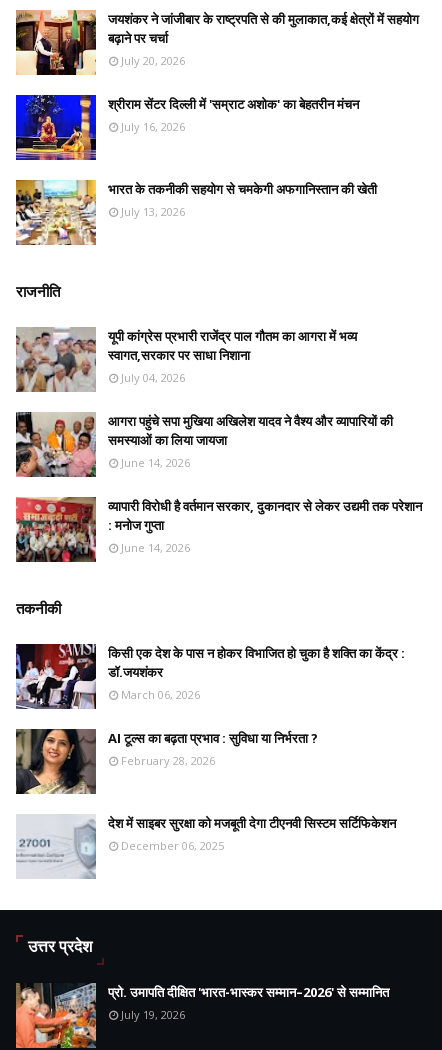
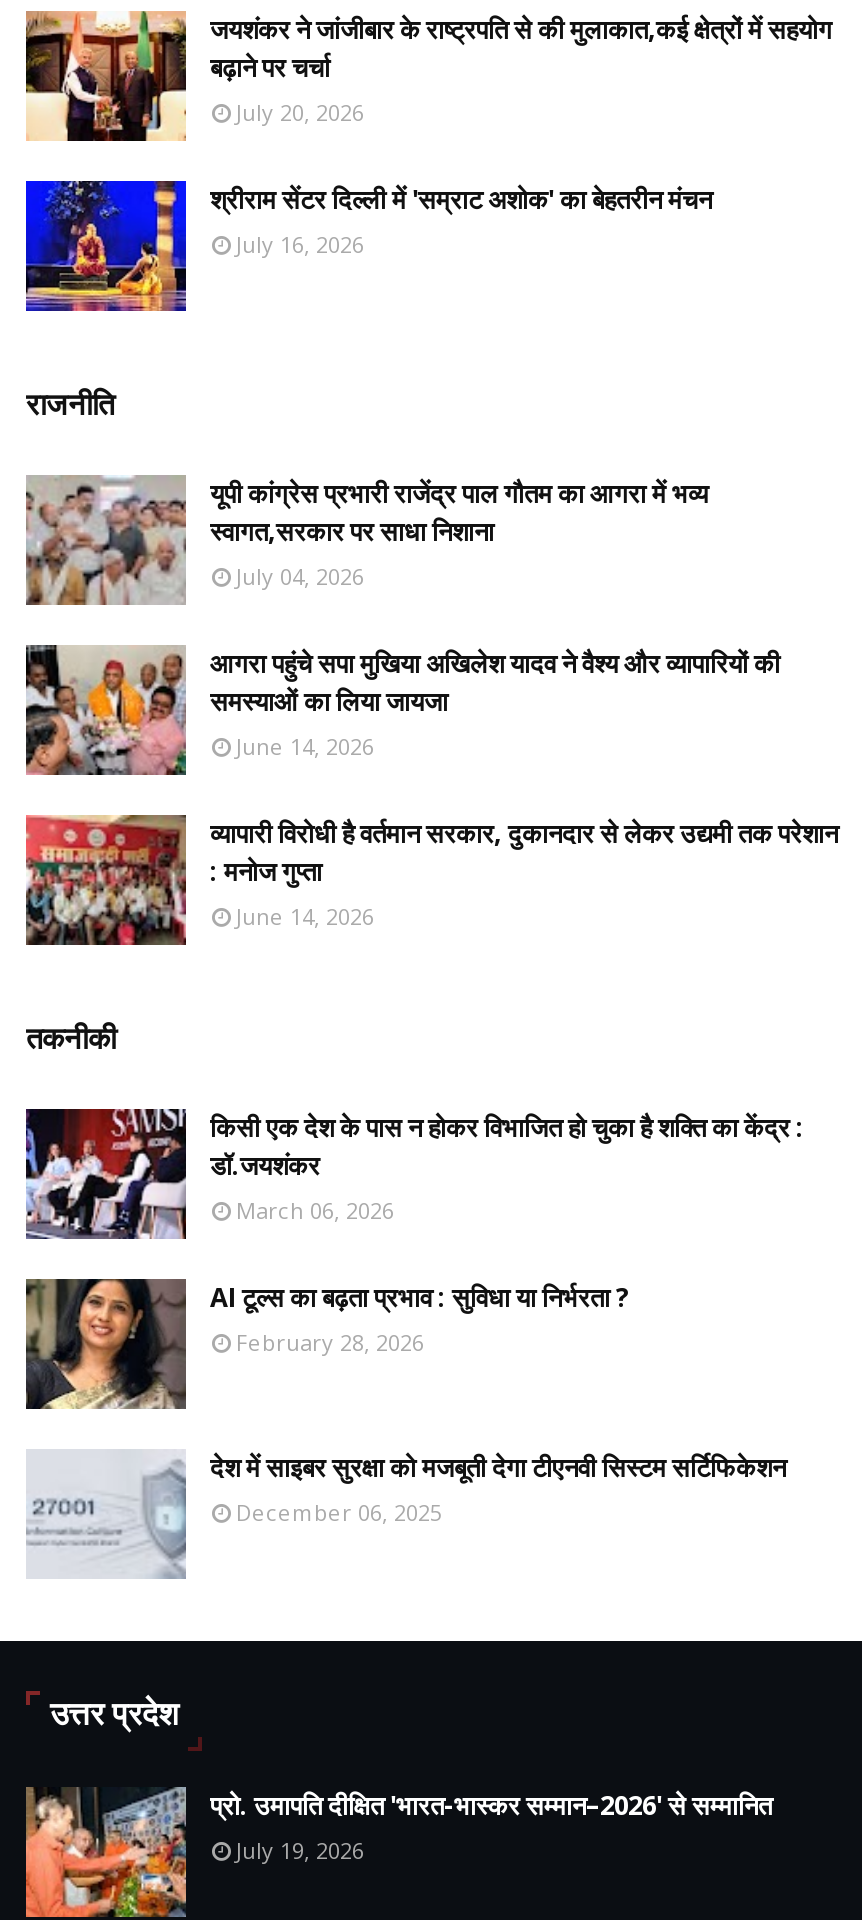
[15,179,377,246] [image] | भारत के तकनीकी सहयोग से चमकेगी अफगानिस्तान की खेती | July 13, 2026 -> none

